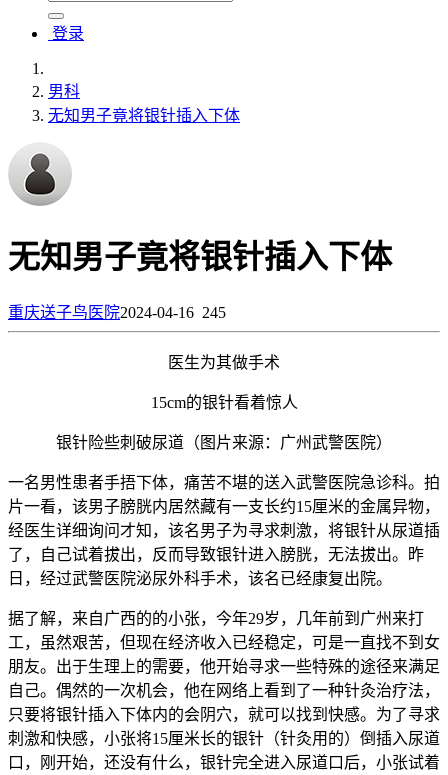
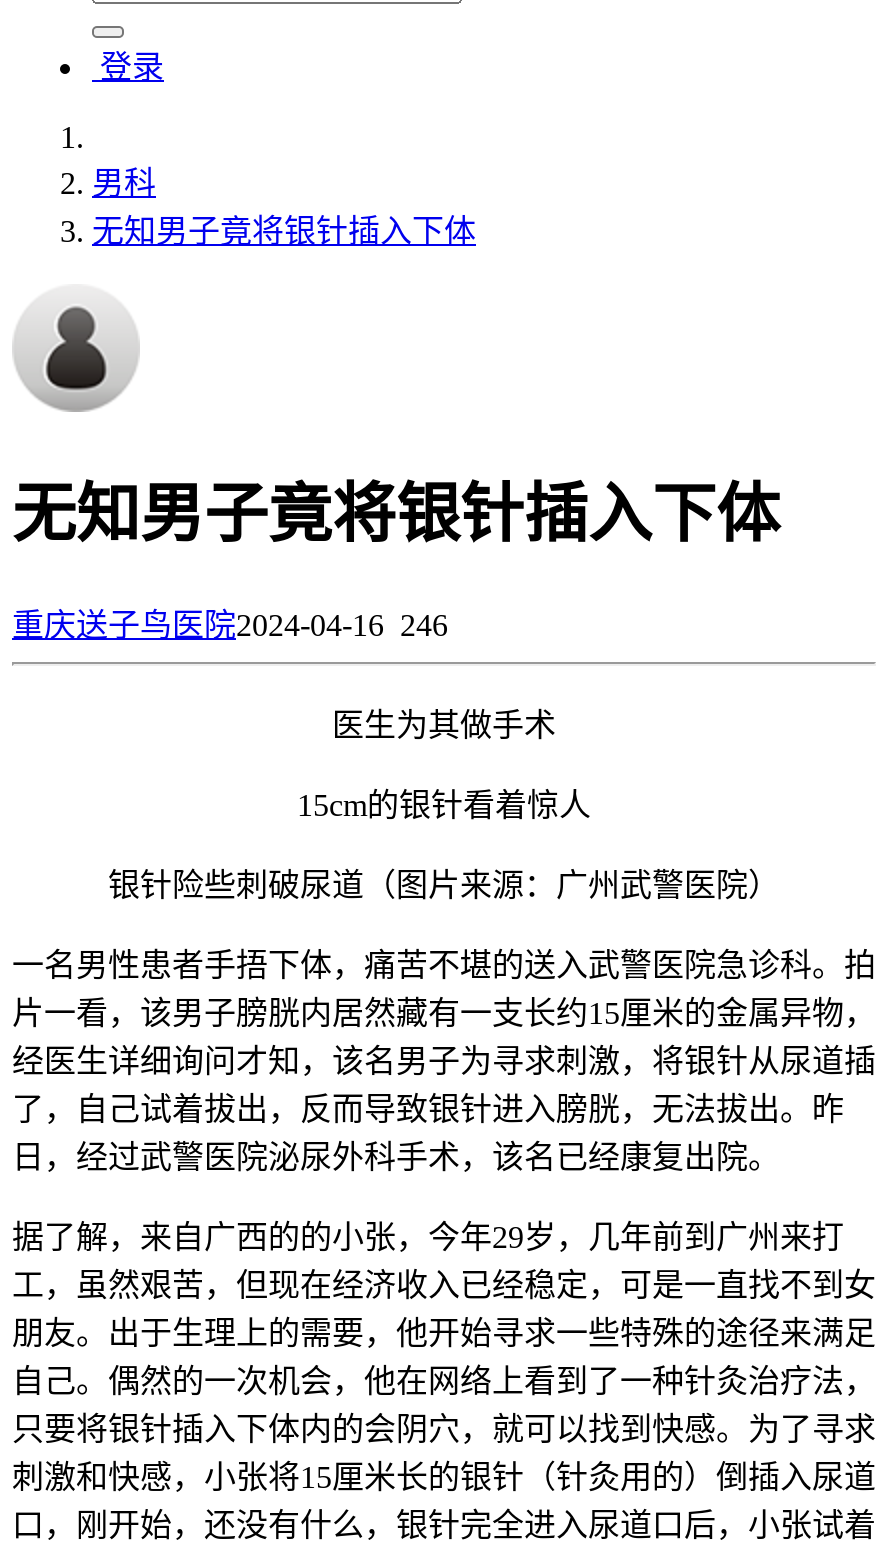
[8,304,226,321] 重庆送子鸟医院2024-04-16 245 -> [12,608,448,642] 重庆送子鸟医院2024-04-16 246

